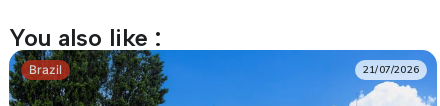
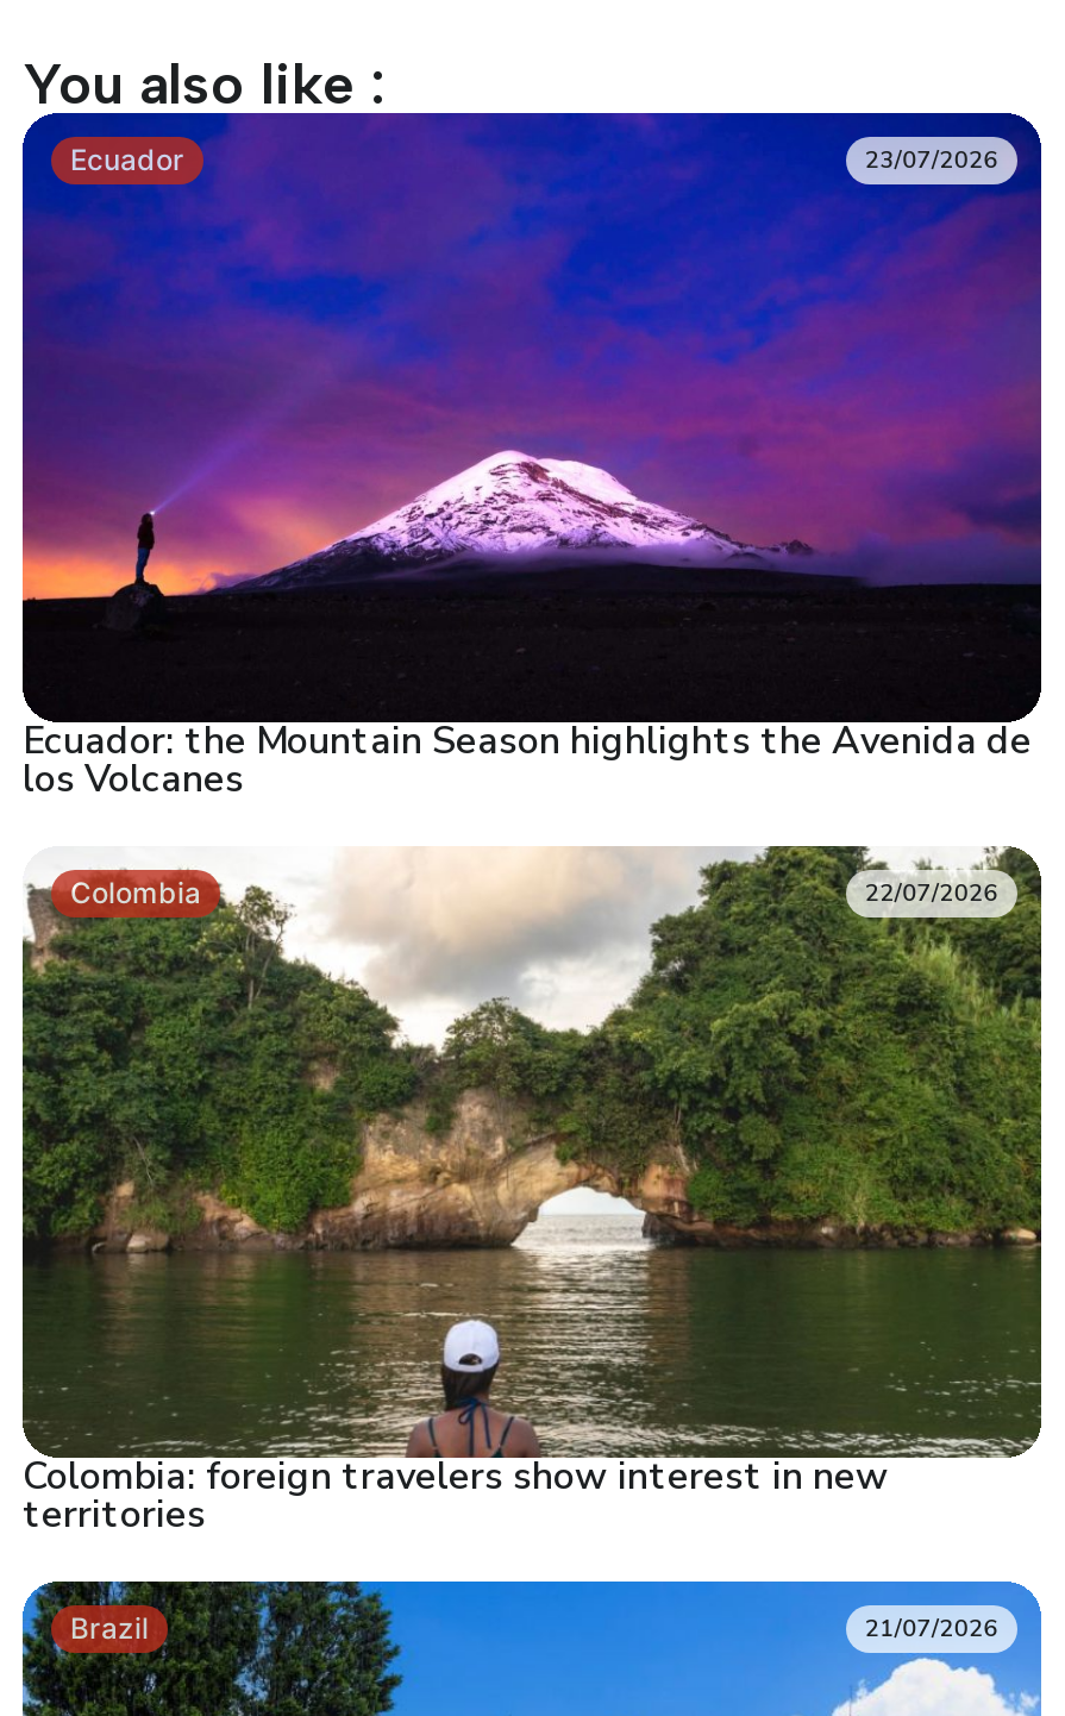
none -> [20,111,1044,699] [image] | 23/07/2026 | Ecuador
none -> [20,716,1044,1460] [image] | Ecuador: the Mountain Season highlights the Avenida de | los Volcanes | 22/07/2026 | Colombia
none -> [23,1451,889,1542] Colombia: foreign travelers show interest in new | territories

